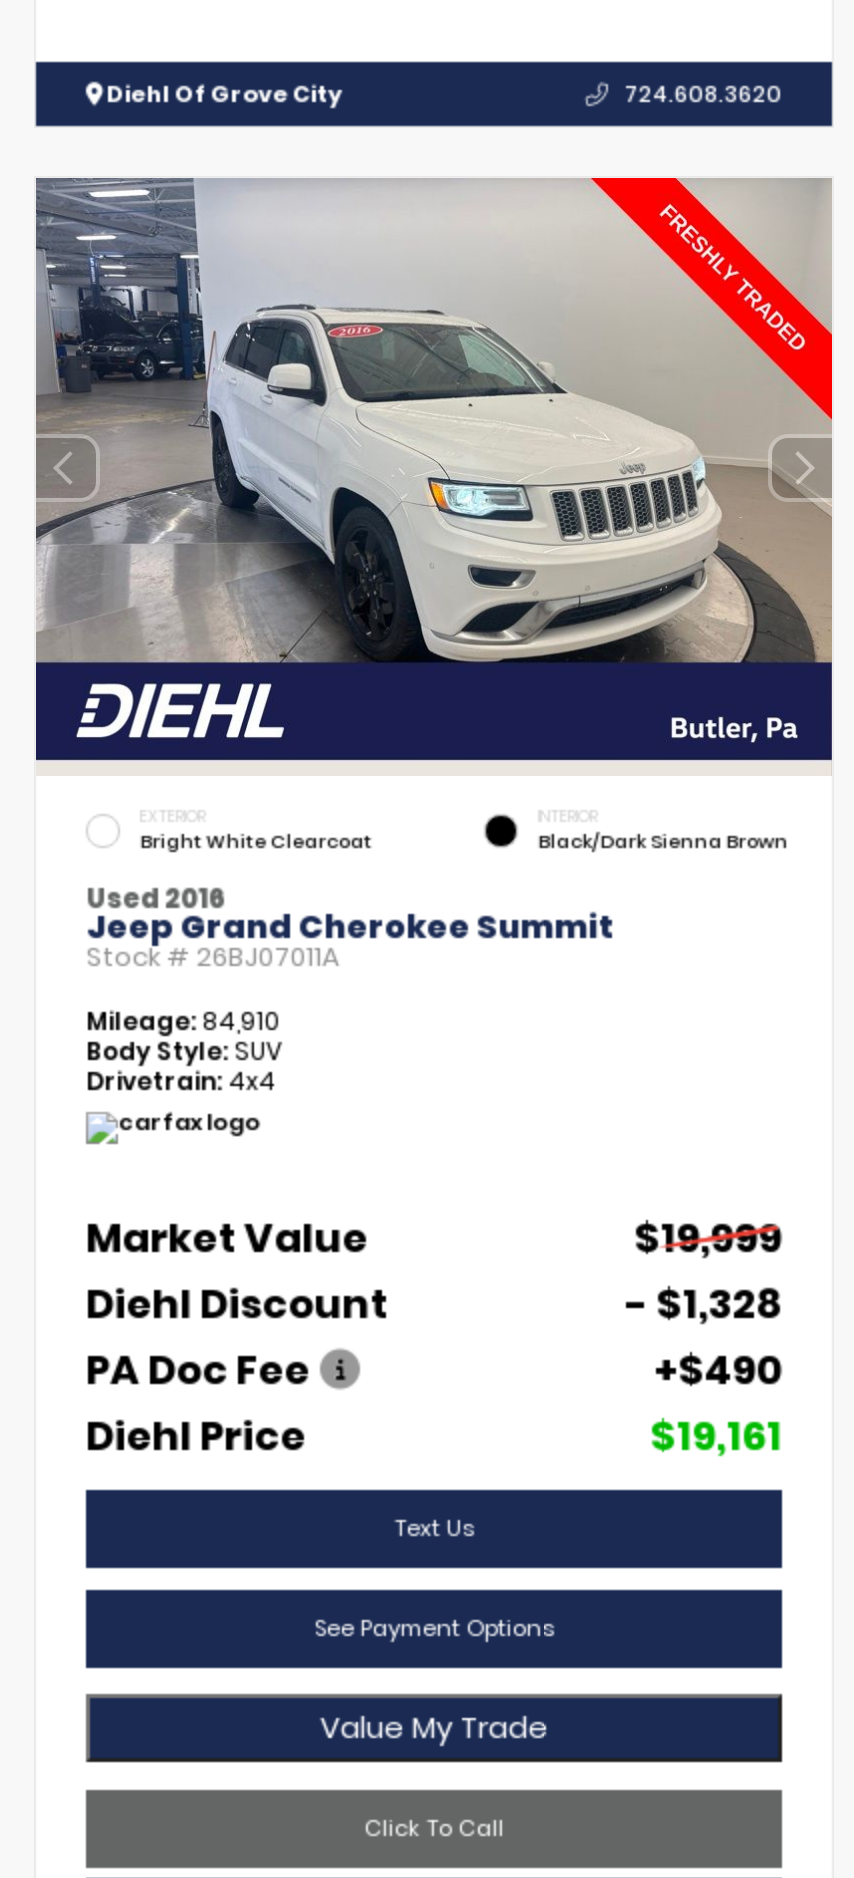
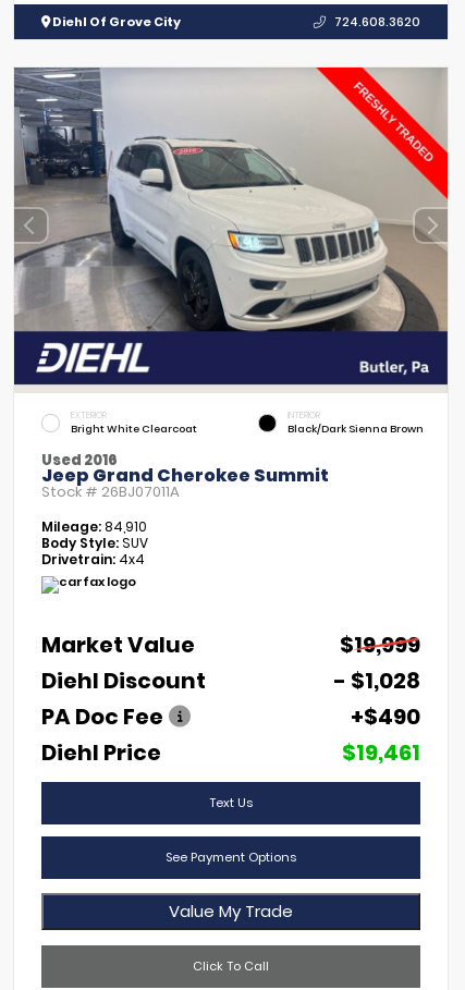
[624,1275,782,1331] - $1,328 -> [333,665,420,696] - $1,028
[650,1407,782,1463] $19,161 -> [342,737,420,767] $19,461

